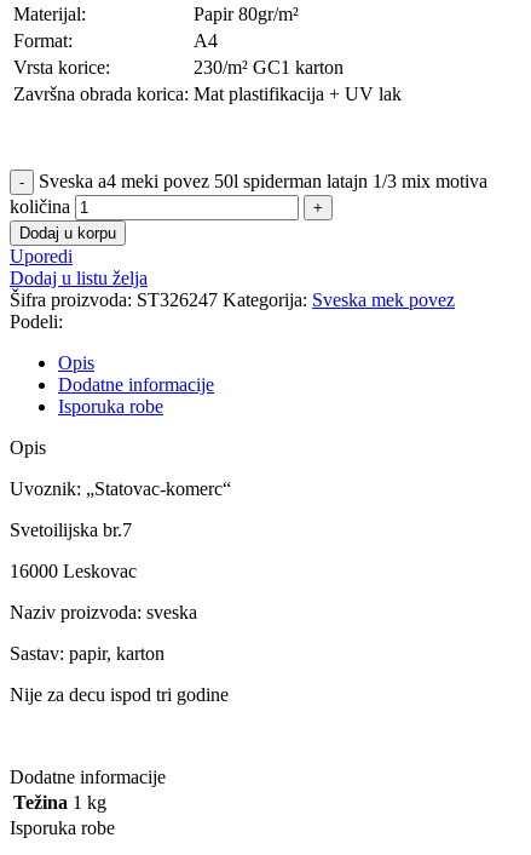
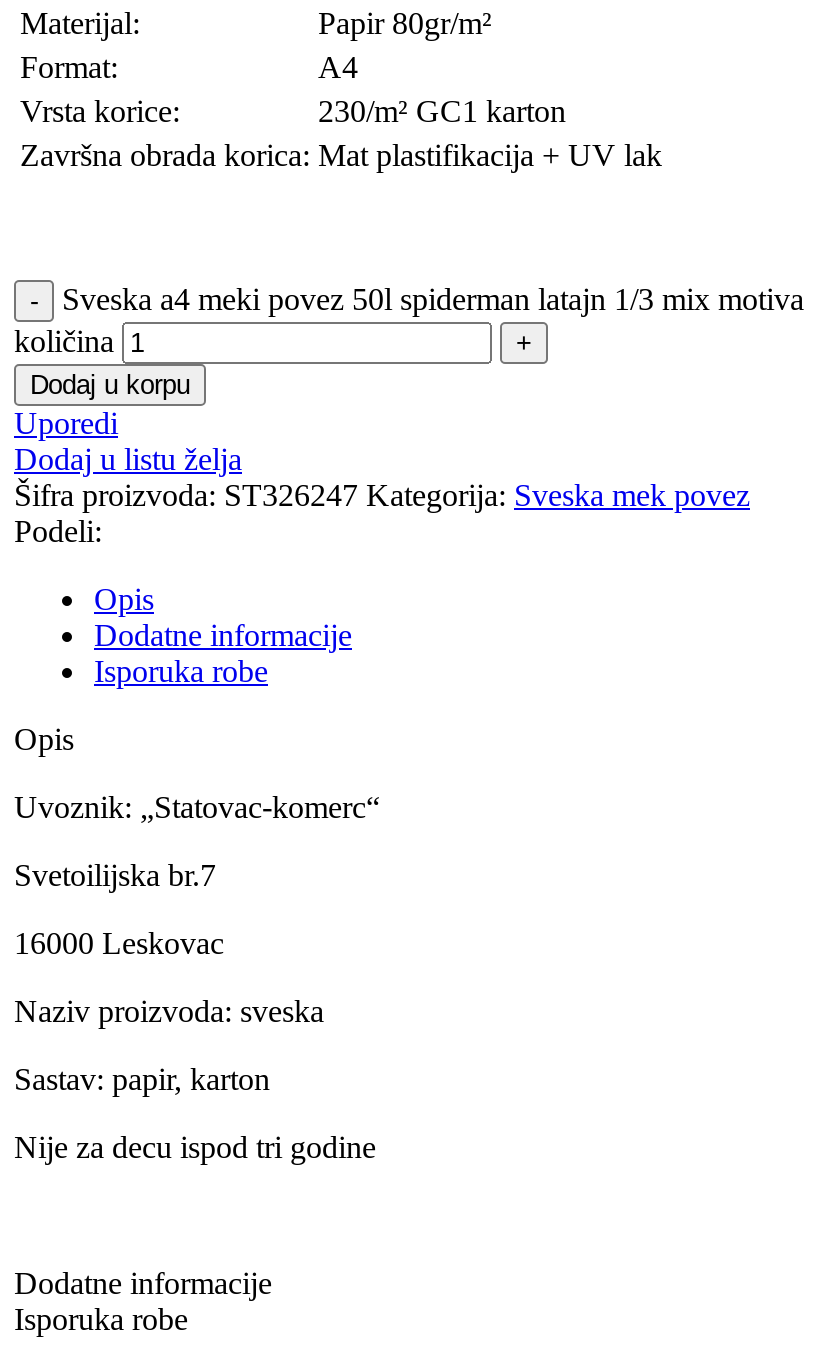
[13,792,106,812] Težina 1 kg -> none

